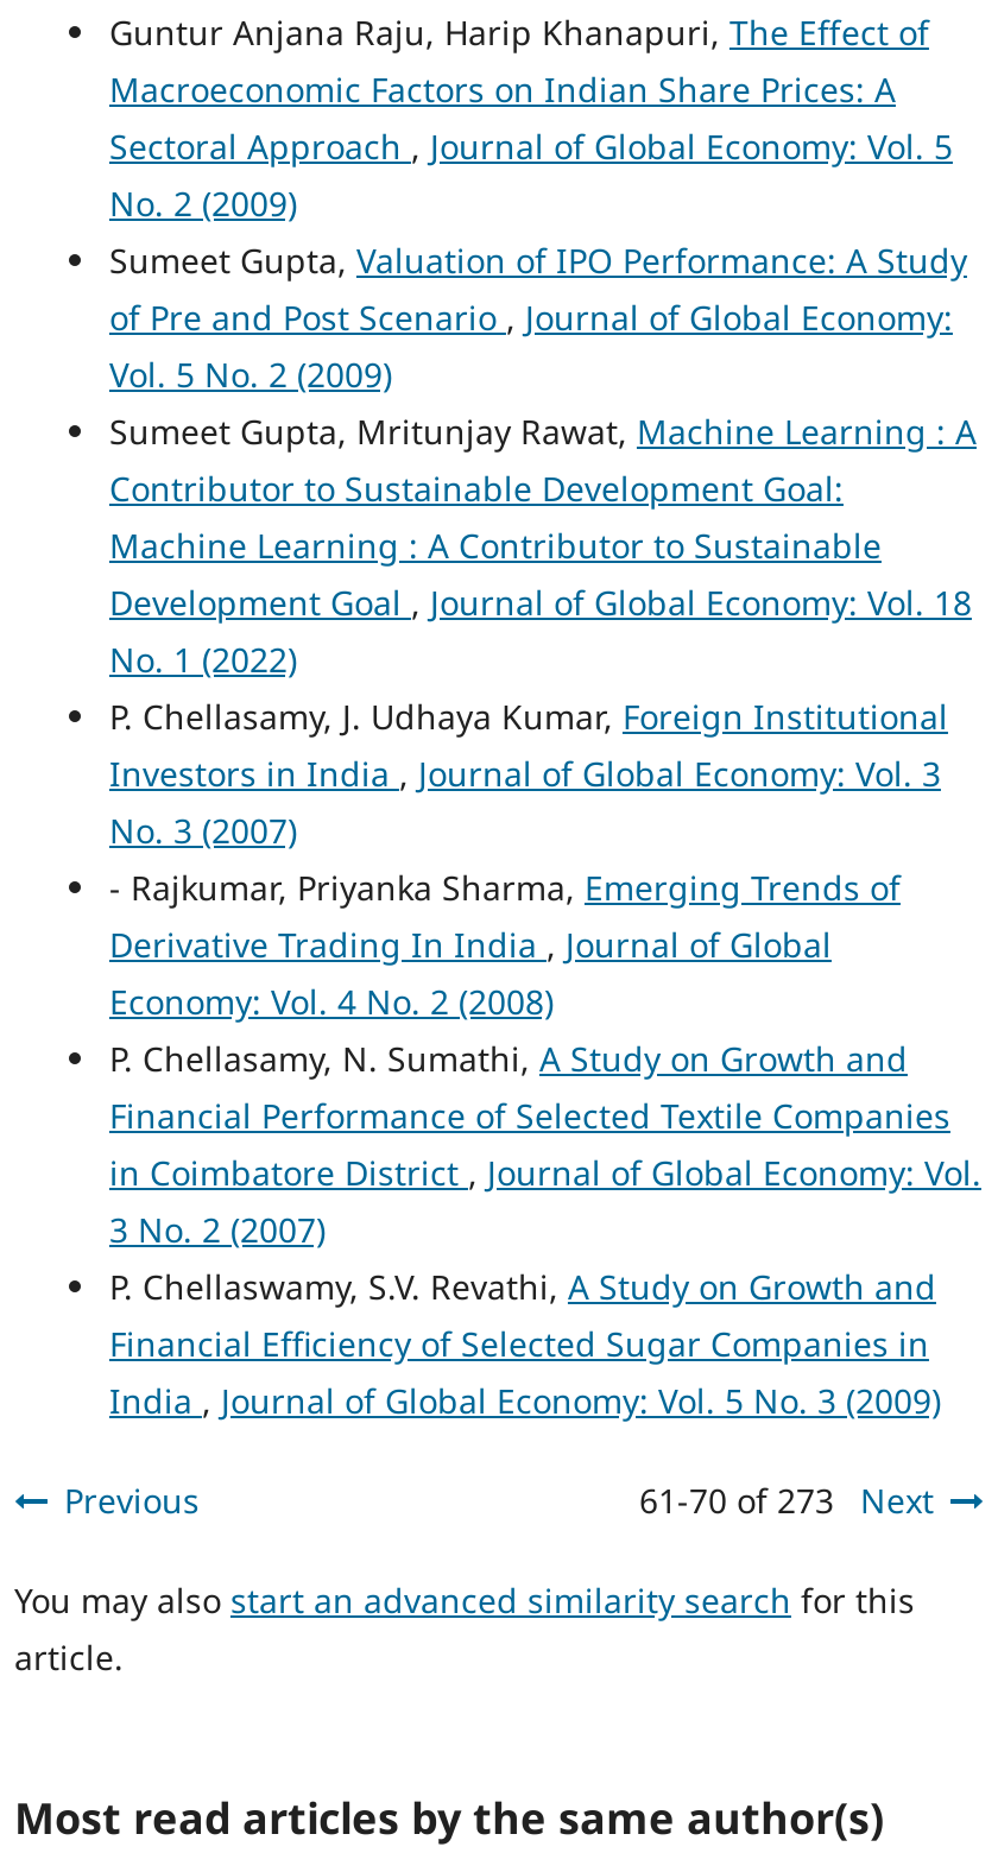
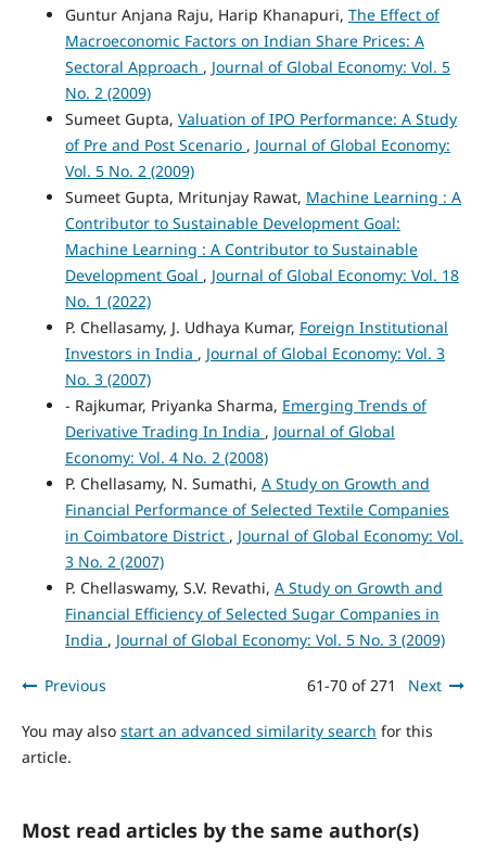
[639,1477,934,1522] 61-70 of 273 Next -> [307,675,442,695] 61-70 of 271 Next

